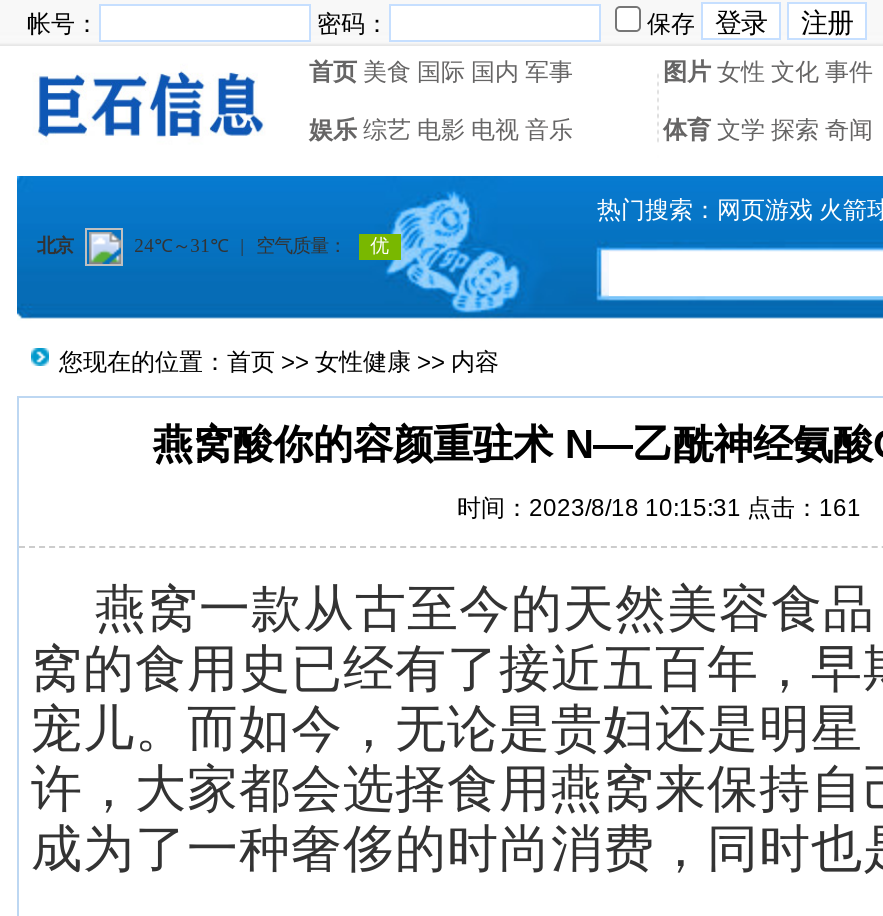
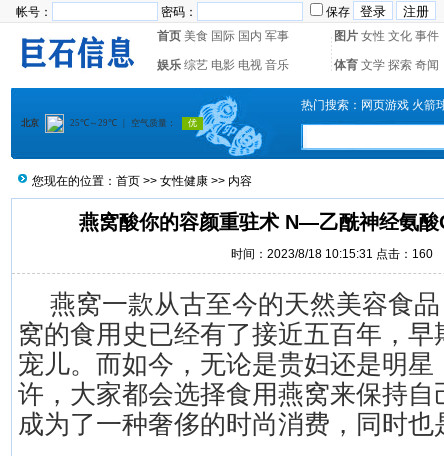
[457,494,861,522] 时间：2023/8/18 10:15:31 点击：161 -> [231,247,433,261] 时间：2023/8/18 10:15:31 点击：160

